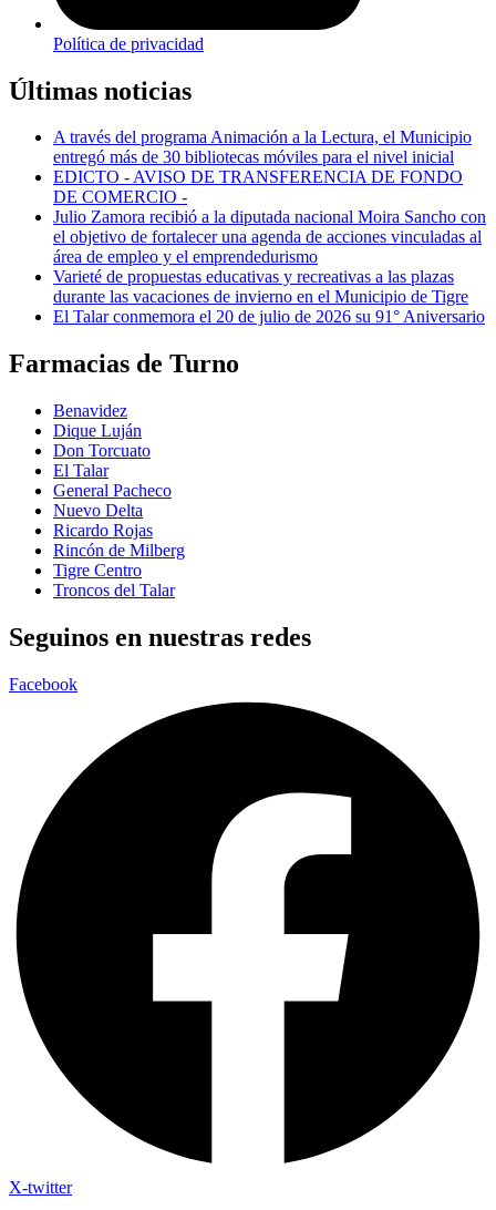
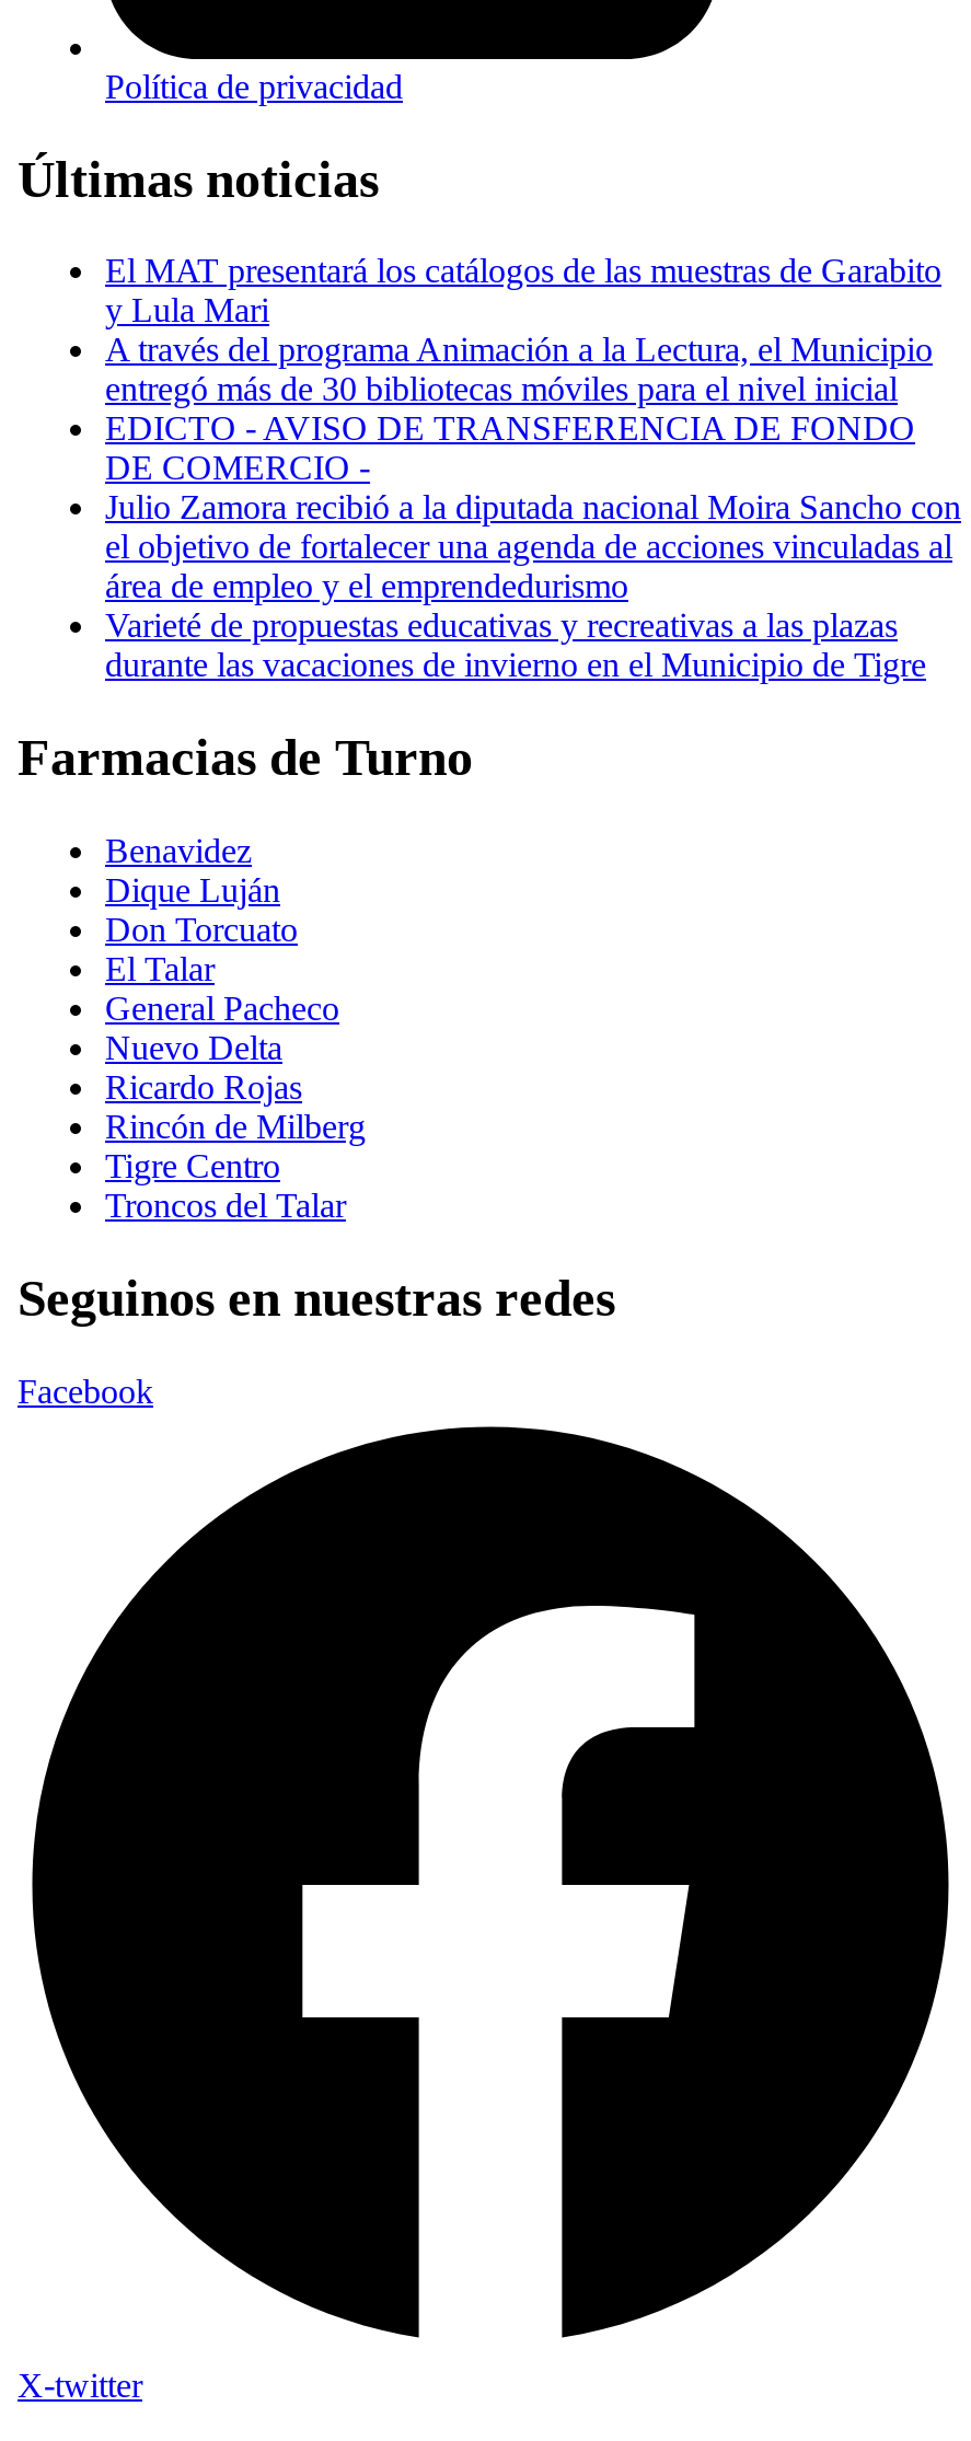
none -> [105,253,941,329] El MAT presentará los catálogos de las muestras de Garabito | y Lula Mari
moved [53,128,486,306] -> [105,332,961,684]: A través del programa Animación a la Lectura, el Municipio | entregó más de 30 bibliotecas móviles para el nivel inicial | EDICTO - AVISO DE TRANSFERENCIA DE FONDO | ... | Varieté de propuestas educativas y recreativas a las plazas | durante las vacaciones de invierno en el Municipio de Tigre
[53,307,485,326] El Talar conmemora el 20 de julio de 2026 su 91° Aniversario -> none

